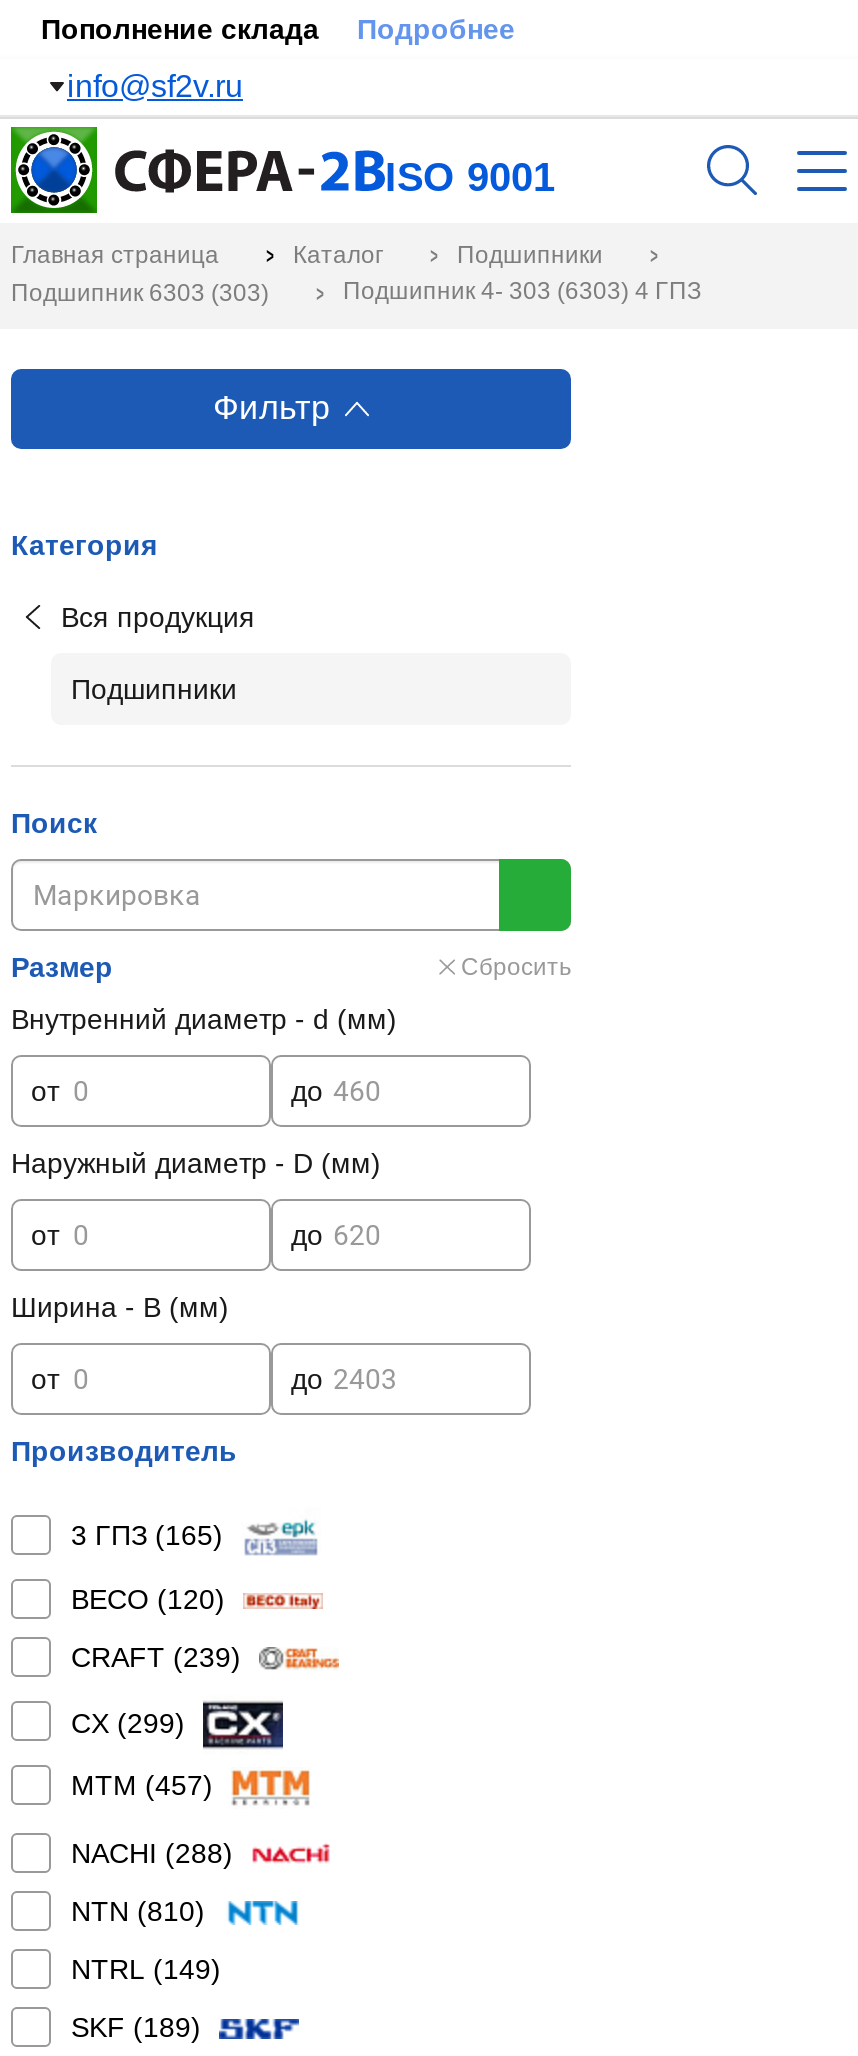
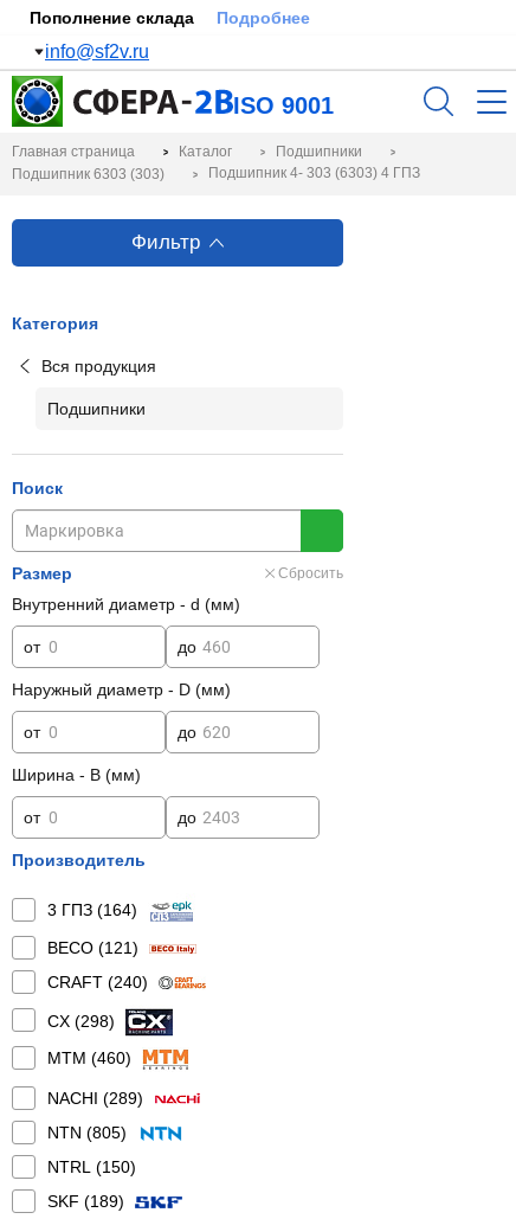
[71,1519,223,1551] 3 ГПЗ (165) -> [47,901,137,920] 3 ГПЗ (164)
[71,1583,225,1615] BECO (120) -> [47,938,138,957] BECO (121)
[71,1641,241,1673] CRAFT (239) -> [47,973,148,992] CRAFT (240)
[71,1706,185,1738] CX (299) -> [47,1011,115,1030] CX (298)
[71,1769,213,1801] MTM (457) -> [47,1048,131,1067] MTM (460)
[71,1837,233,1869] NACHI (288) -> [47,1089,143,1108] NACHI (289)
[71,1895,205,1927] NTN (810) -> [47,1123,127,1142] NTN (805)
[71,1953,221,1985] NTRL (149) -> [47,1157,136,1176] NTRL (150)

